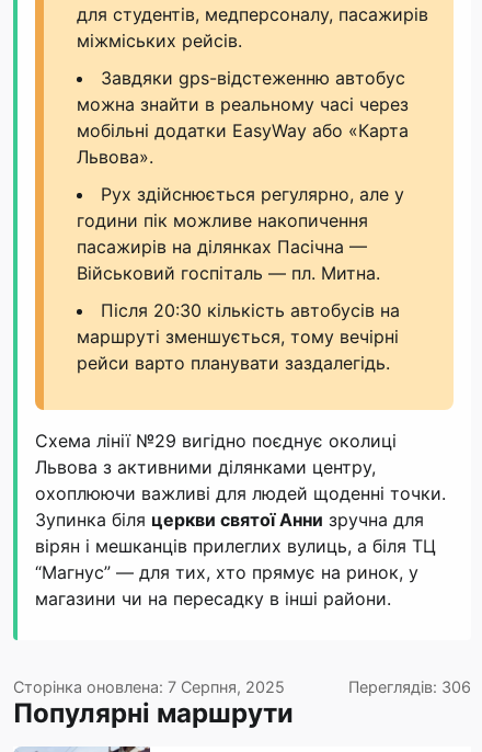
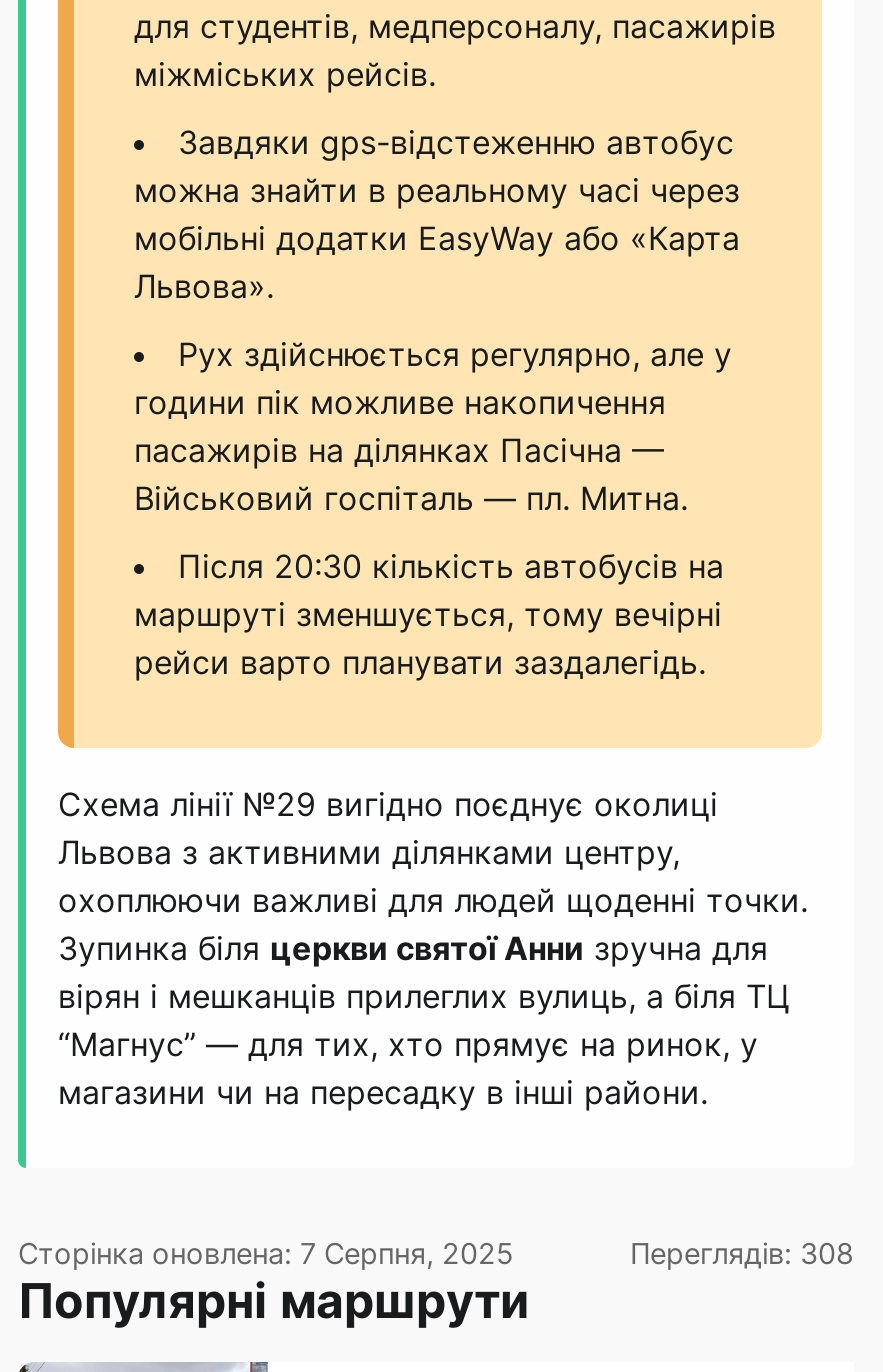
[348,677,471,696] Переглядів: 306 -> [630,1236,854,1270] Переглядів: 308

